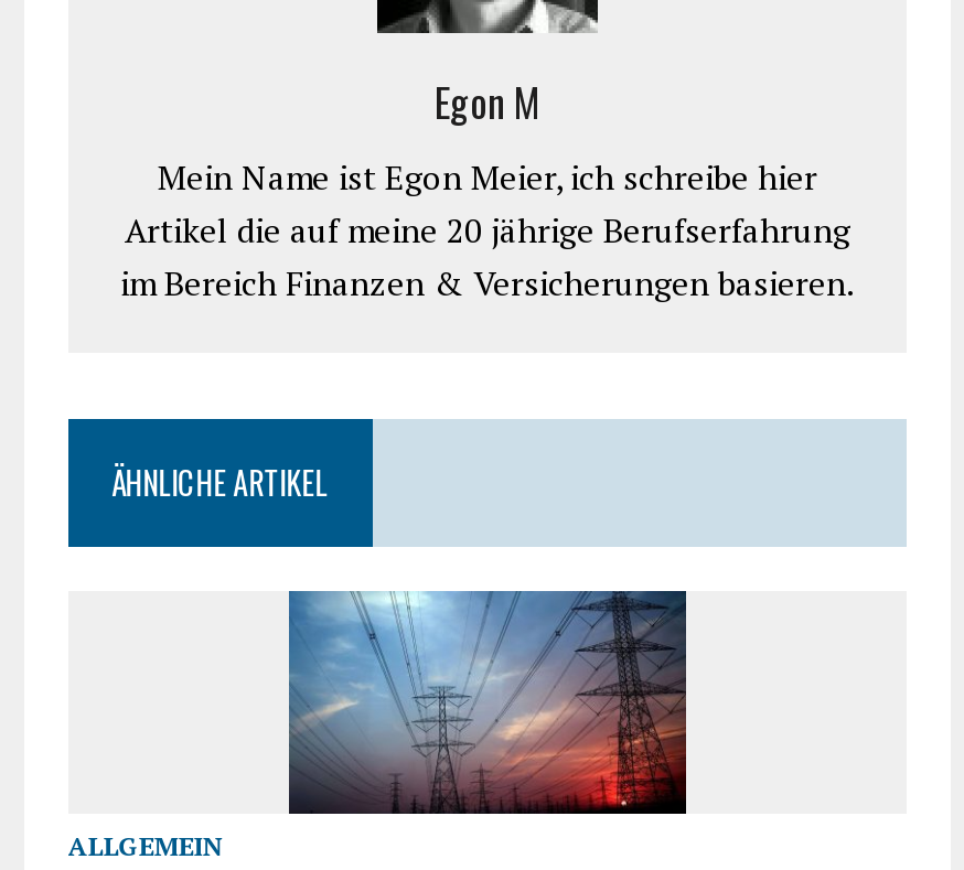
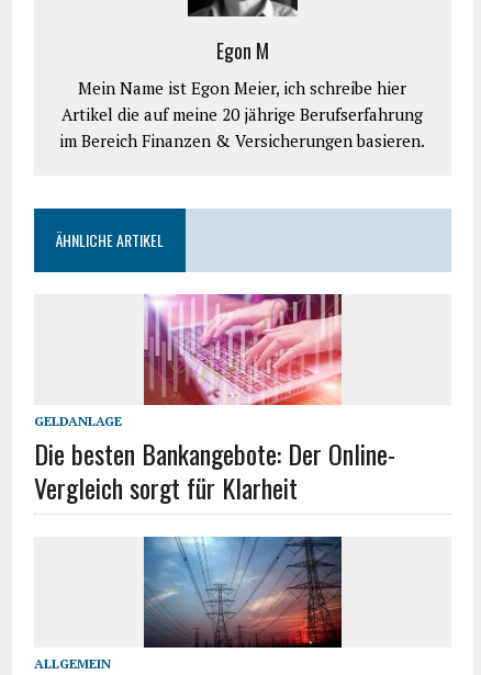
none -> [34,293,395,507] [image] | GELDANLAGE | Die besten Bankangebote: Der Online- | Vergleich sorgt für Klarheit

